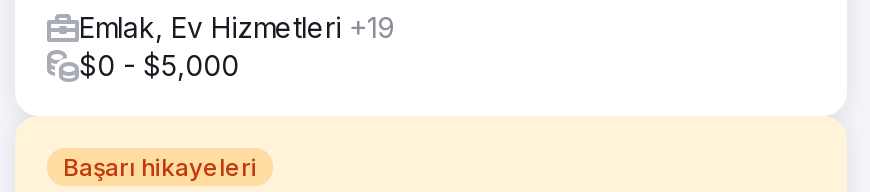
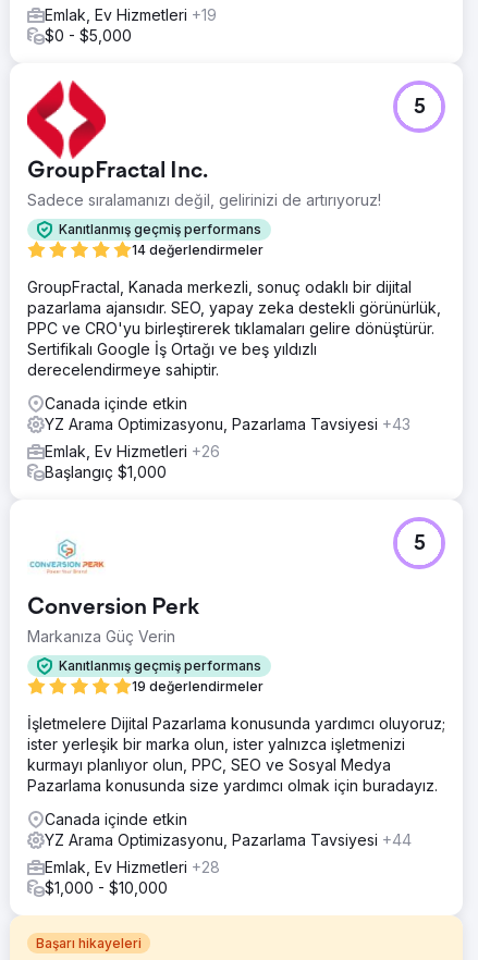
none -> [26,79,381,258] [image] | GroupFractal Inc. | Sadece sıralamanızı değil, gelirinizi de artırıyoruz! | Kanıtlanmış geçmiş performans | 14 değerlendirmeler
none -> [27,219,441,481] [image] | GroupFractal, Kanada merkezli, sonuç odaklı bir dijital | pazarlama ajansıdır. SEO, yapay zeka destekli görünürlük, | PPC ve CRO'yu birleştirerek tıklamaları gelire dönüştürür. | Sertifikalı Google İş Ortağı ve beş yıldızlı | derecelendirmeye sahiptir. | Canada içinde etkin | YZ Arama Optimizasyonu, Pazarlama Tavsiyesi +43 | Emlak, Ev Hizmetleri +26 | Başlangıç $1,000
none -> [27,538,263,694] [image] | Conversion Perk | Markanıza Güç Verin | Kanıtlanmış geçmiş performans | 19 değerlendirmeler
none -> [27,655,445,896] [image] | İşletmelere Dijital Pazarlama konusunda yardımcı oluyoruz; | ister yerleşik bir marka olun, ister yalnızca işletmenizi | kurmayı planlıyor olun, PPC, SEO ve Sosyal Medya | Pazarlama konusunda size yardımcı olmak için buradayız. | Canada içinde etkin | YZ Arama Optimizasyonu, Pazarlama Tavsiyesi +44 | Emlak, Ev Hizmetleri +28 | $1,000 - $10,000
none -> [413,98,425,118] 5
none -> [413,534,425,555] 5

